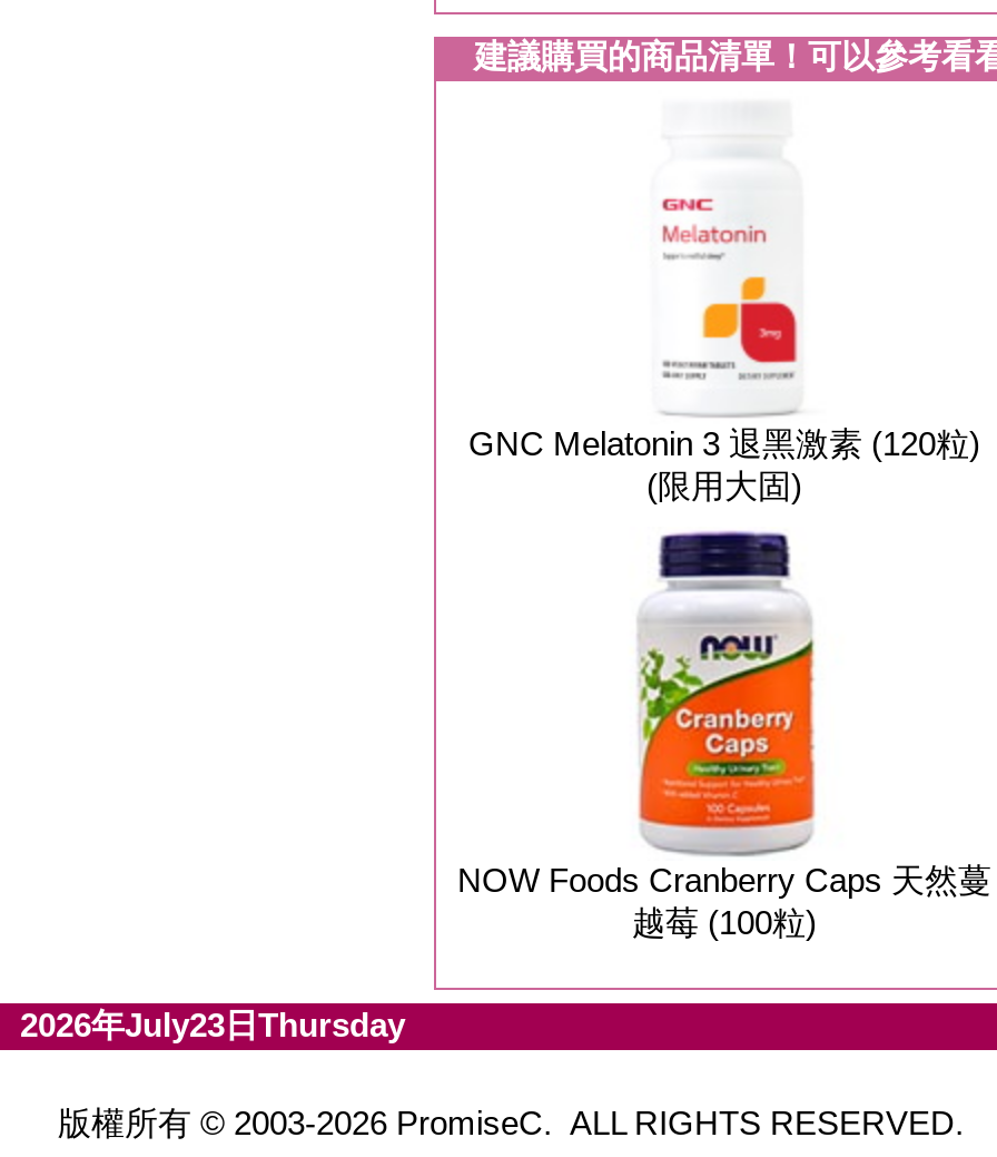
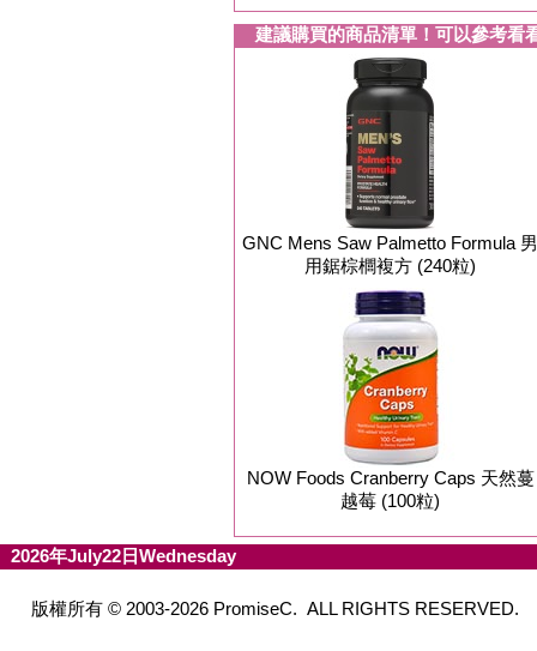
[468,99,980,504] [image] | GNC Melatonin 3 退黑激素 (120粒) | (限用大固) -> [242,56,537,276] [image] | GNC Mens Saw Palmetto Formula 男 | 用鋸棕櫚複方 (240粒)
[2,1006,423,1043] 2026年July23日Thursday -> [1,545,246,566] 2026年July22日Wednesday

